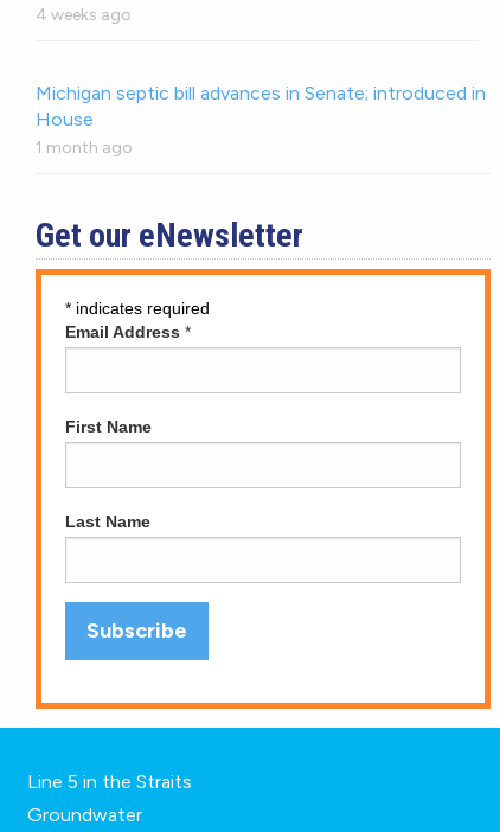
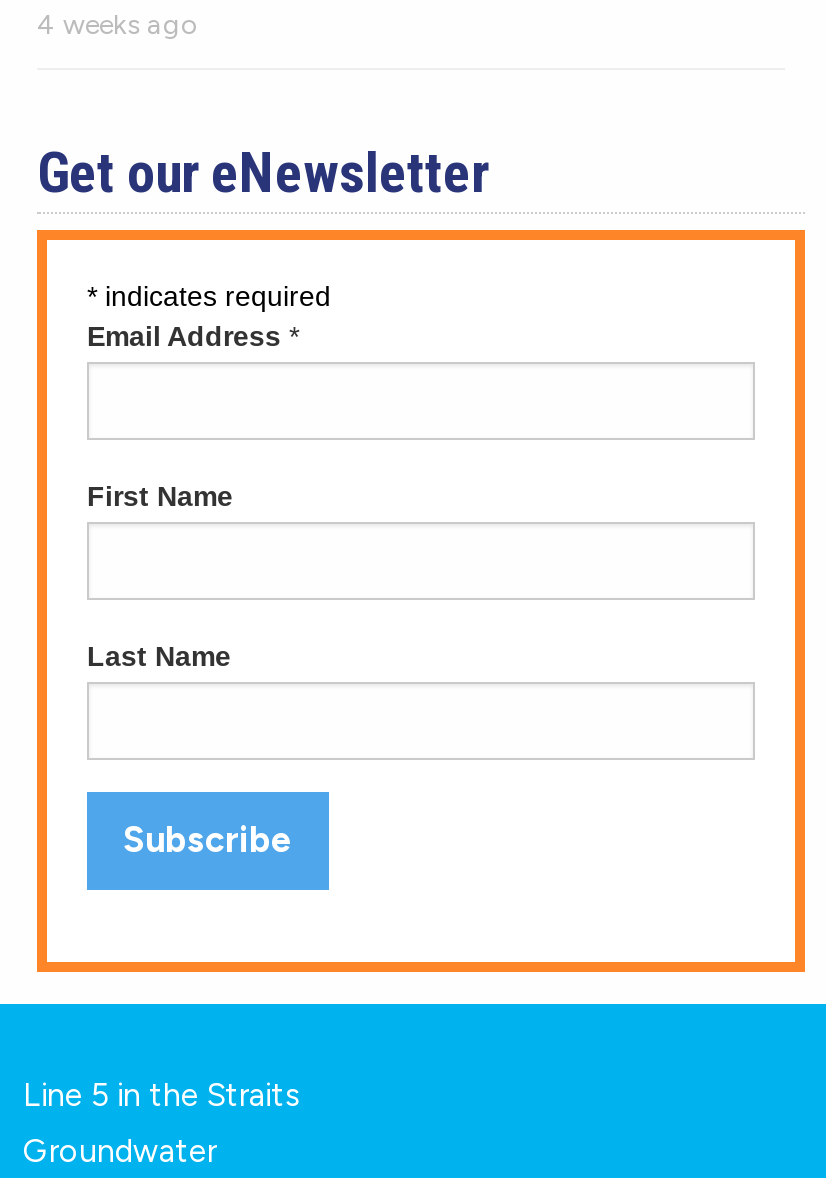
[36,82,486,158] Michigan septic bill advances in Senate; introduced in | House | 1 month ago -> none

